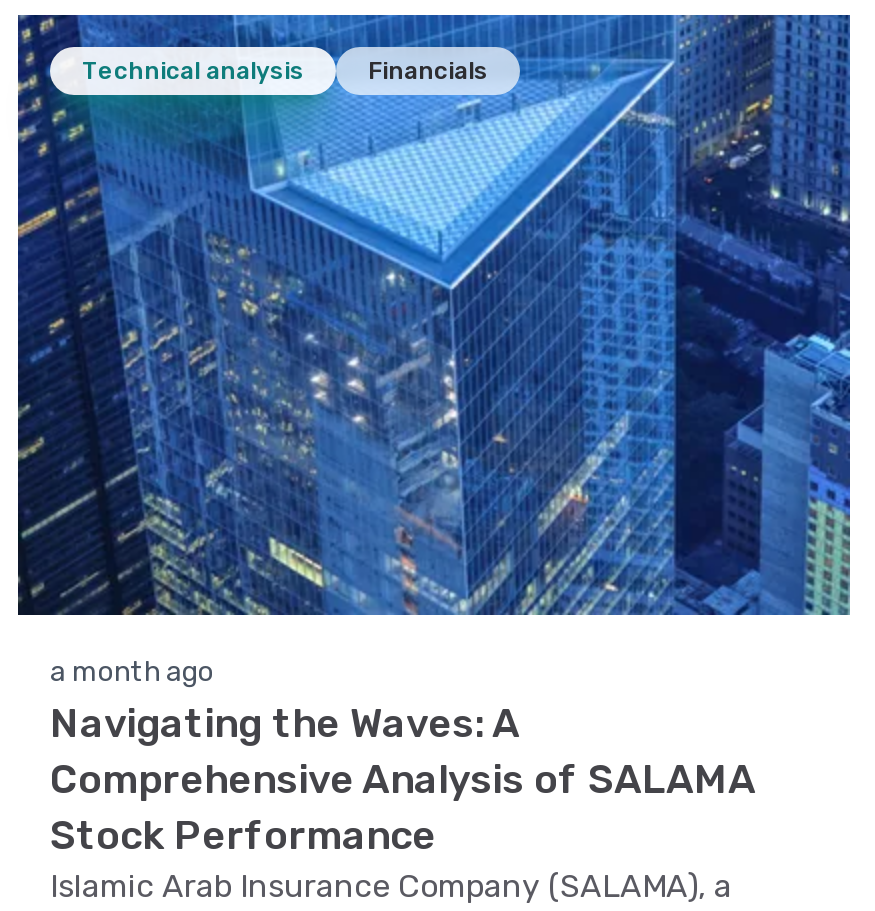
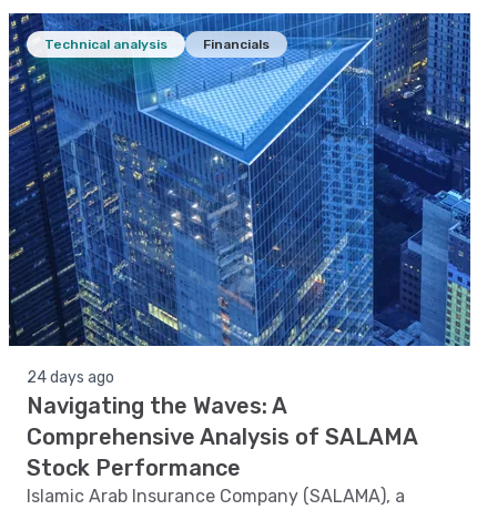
[50,655,214,689] a month ago -> [27,368,114,387] 24 days ago

